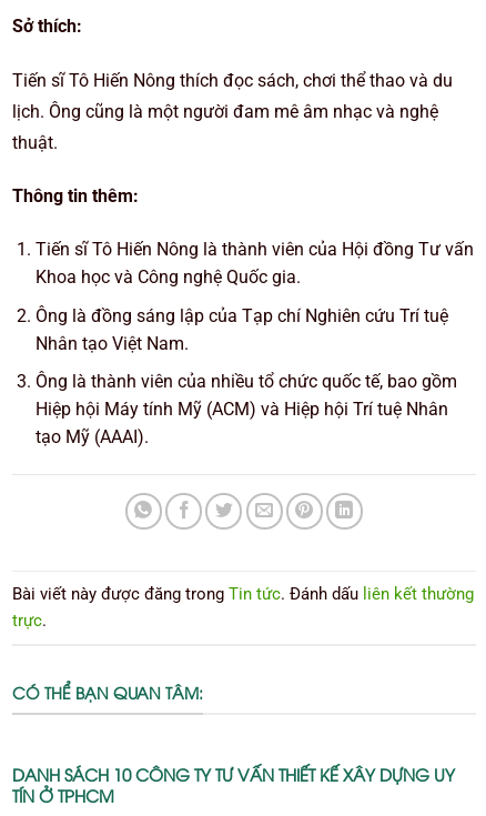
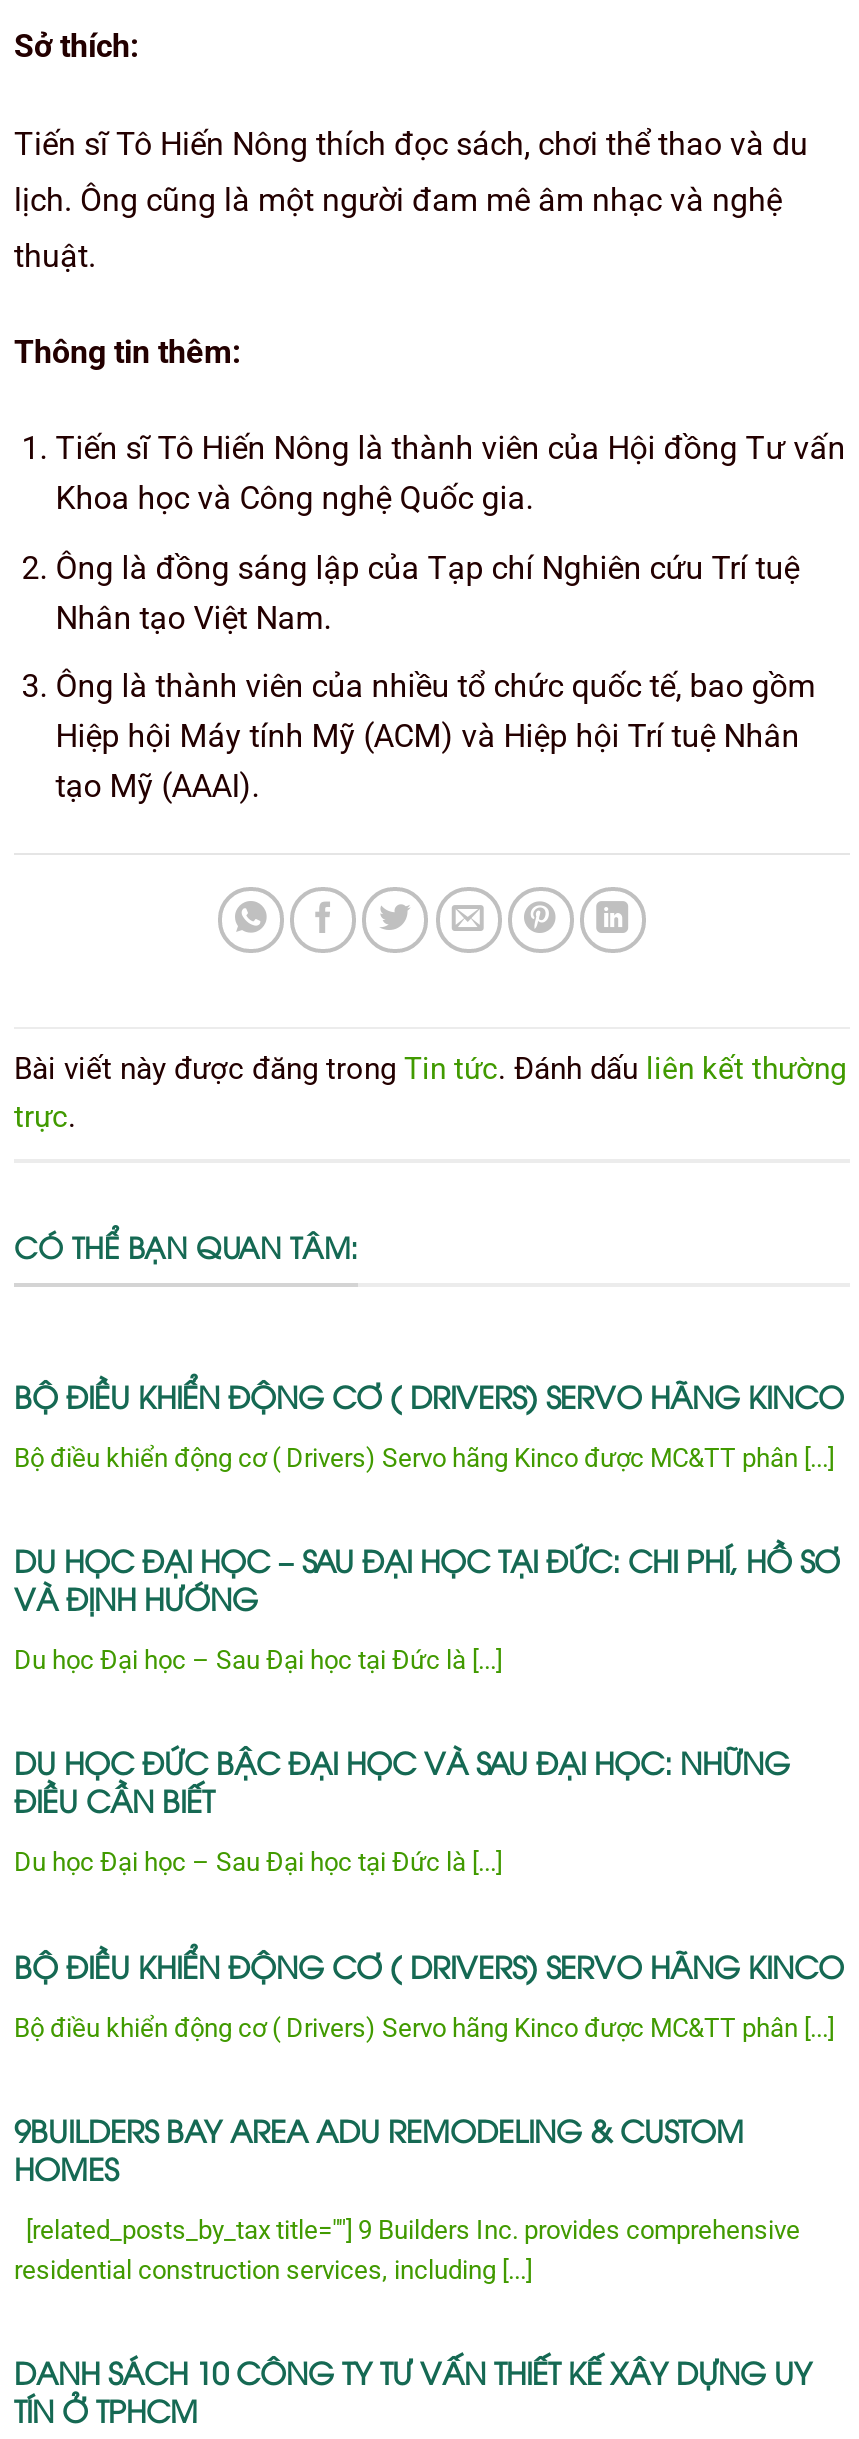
none -> [14,1374,844,2284] BỘ ĐIỀU KHIỂN ĐỘNG CƠ ( DRIVERS) SERVO HÃNG KINCO | Bộ điều khiển động cơ ( Drivers) Servo hãng Kinco được MC&TT phân [...] | DU HỌC ĐẠI HỌC – SAU ĐẠI HỌC TẠI ĐỨC: CHI PHÍ, HỒ SƠ | VÀ ĐỊNH HƯỚNG | Du học Đại học – Sau Đại học tại Đức là [...] | DU HỌC ĐỨC BẬC ĐẠI HỌC VÀ SAU ĐẠI HỌC: NHỮNG | ĐIỀU CẦN BIẾT | Du học Đại học – Sau Đại học tại Đức là [...] | BỘ ĐIỀU KHIỂN ĐỘNG CƠ ( DRIVERS) SERVO HÃNG KINCO | Bộ điều khiển động cơ ( Drivers) Servo hãng Kinco được MC&TT phân [...] | 9BUILDERS BAY AREA ADU REMODELING & CUSTOM | HOMES | [related_posts_by_tax title=""] 9 Builders Inc. provides comprehensive | residential construction services, including [...]

